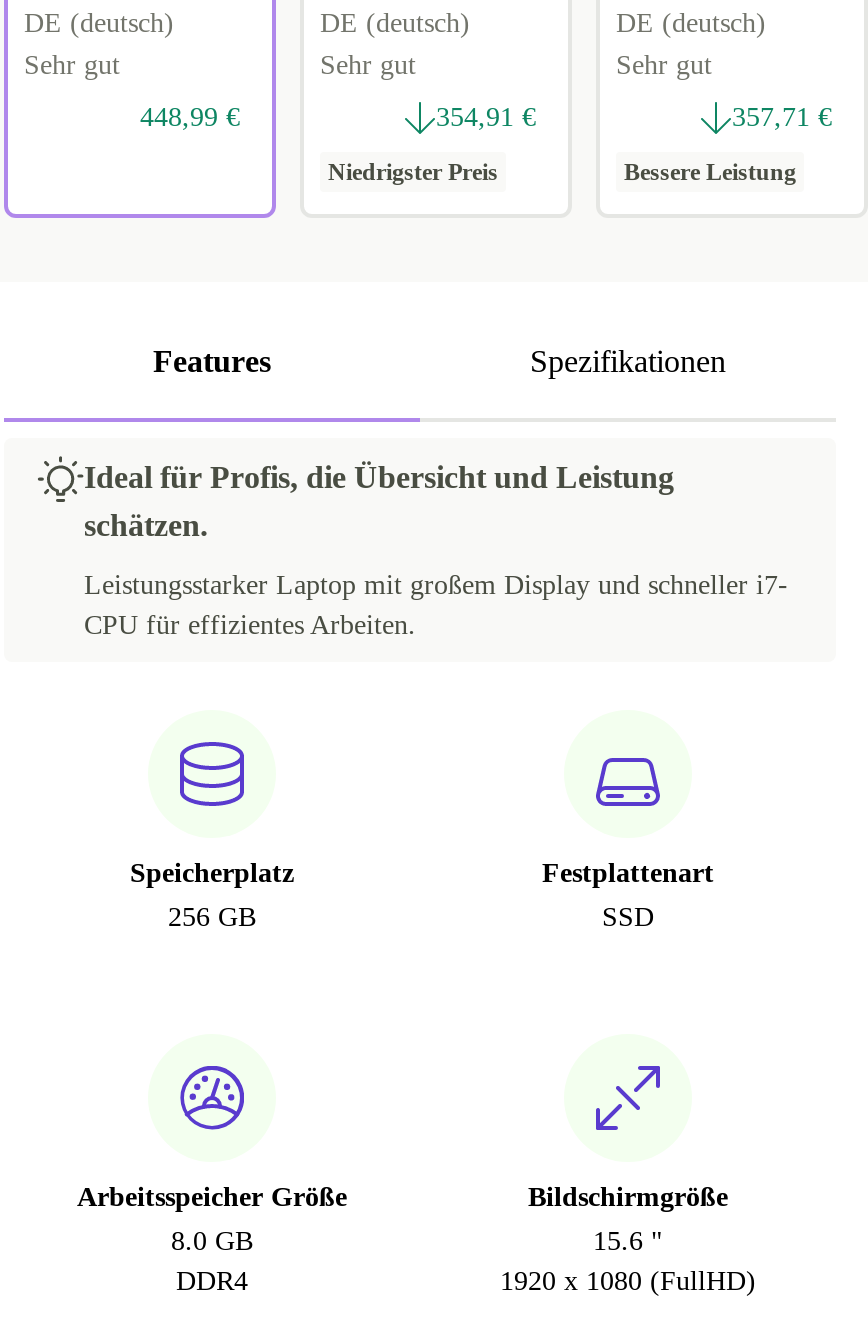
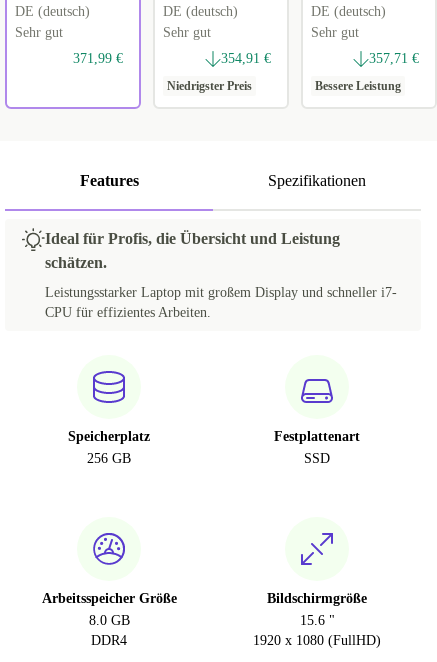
[140,102,240,132] 448,99 € -> [73,51,123,66] 371,99 €

